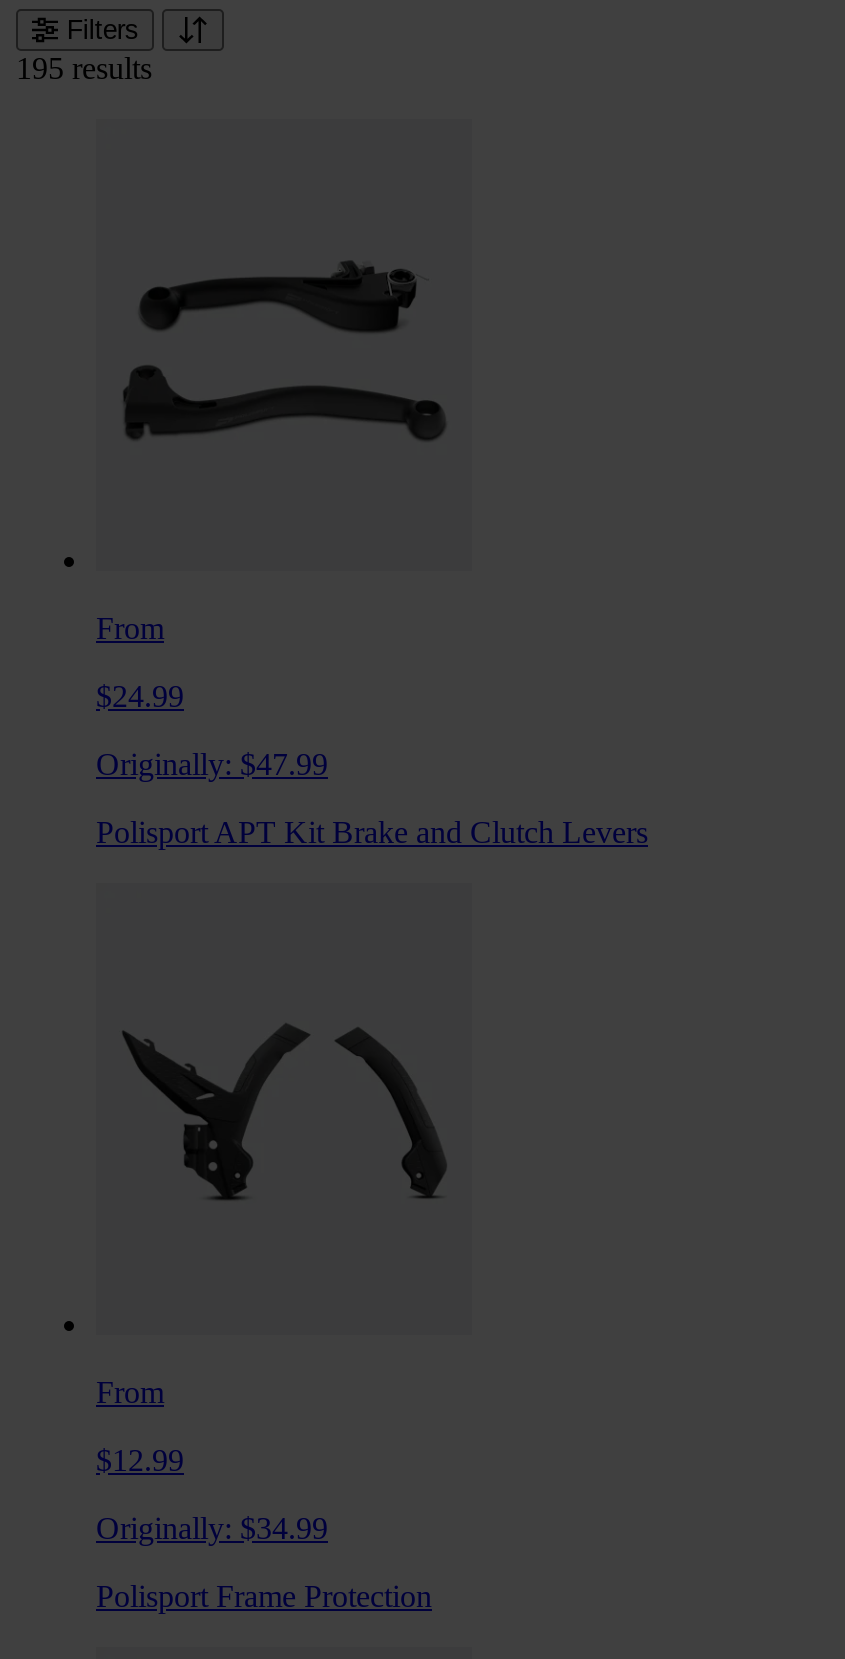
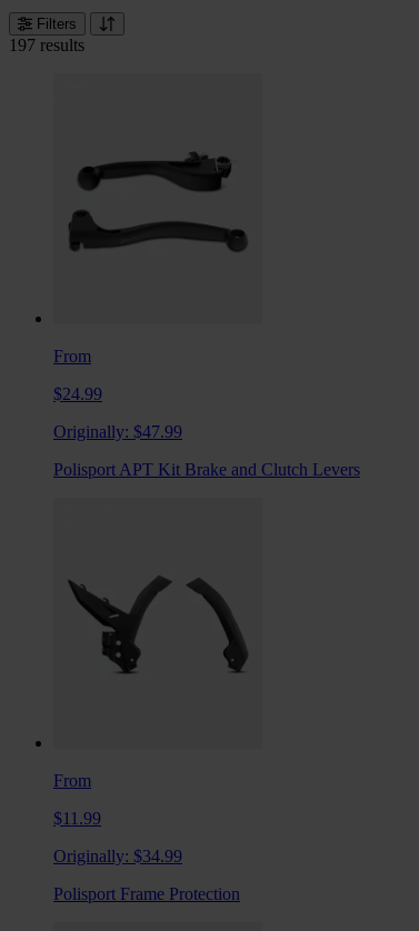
[16,51,152,85] 195 results -> [9,36,84,55] 197 results
[96,1443,184,1477] $12.99 -> [53,809,101,827] $11.99

